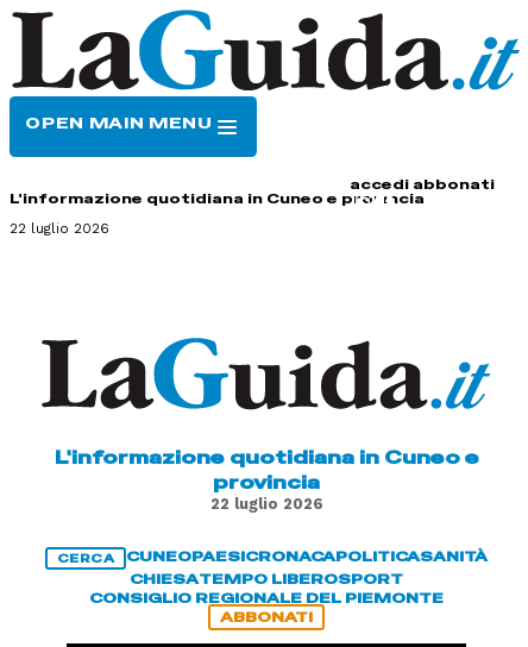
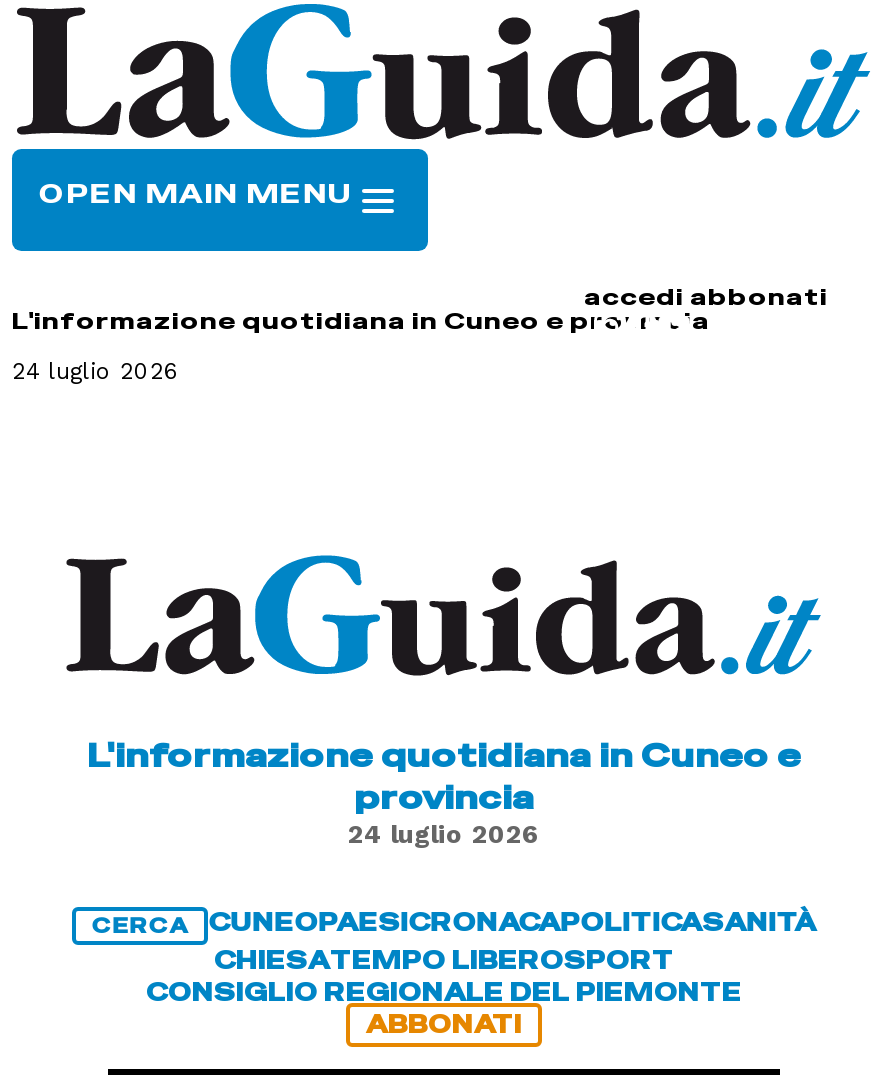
[10,220,109,237] 22 luglio 2026 -> [12,357,180,385] 24 luglio 2026
[210,495,323,512] 22 luglio 2026 -> [348,819,540,849] 24 luglio 2026

